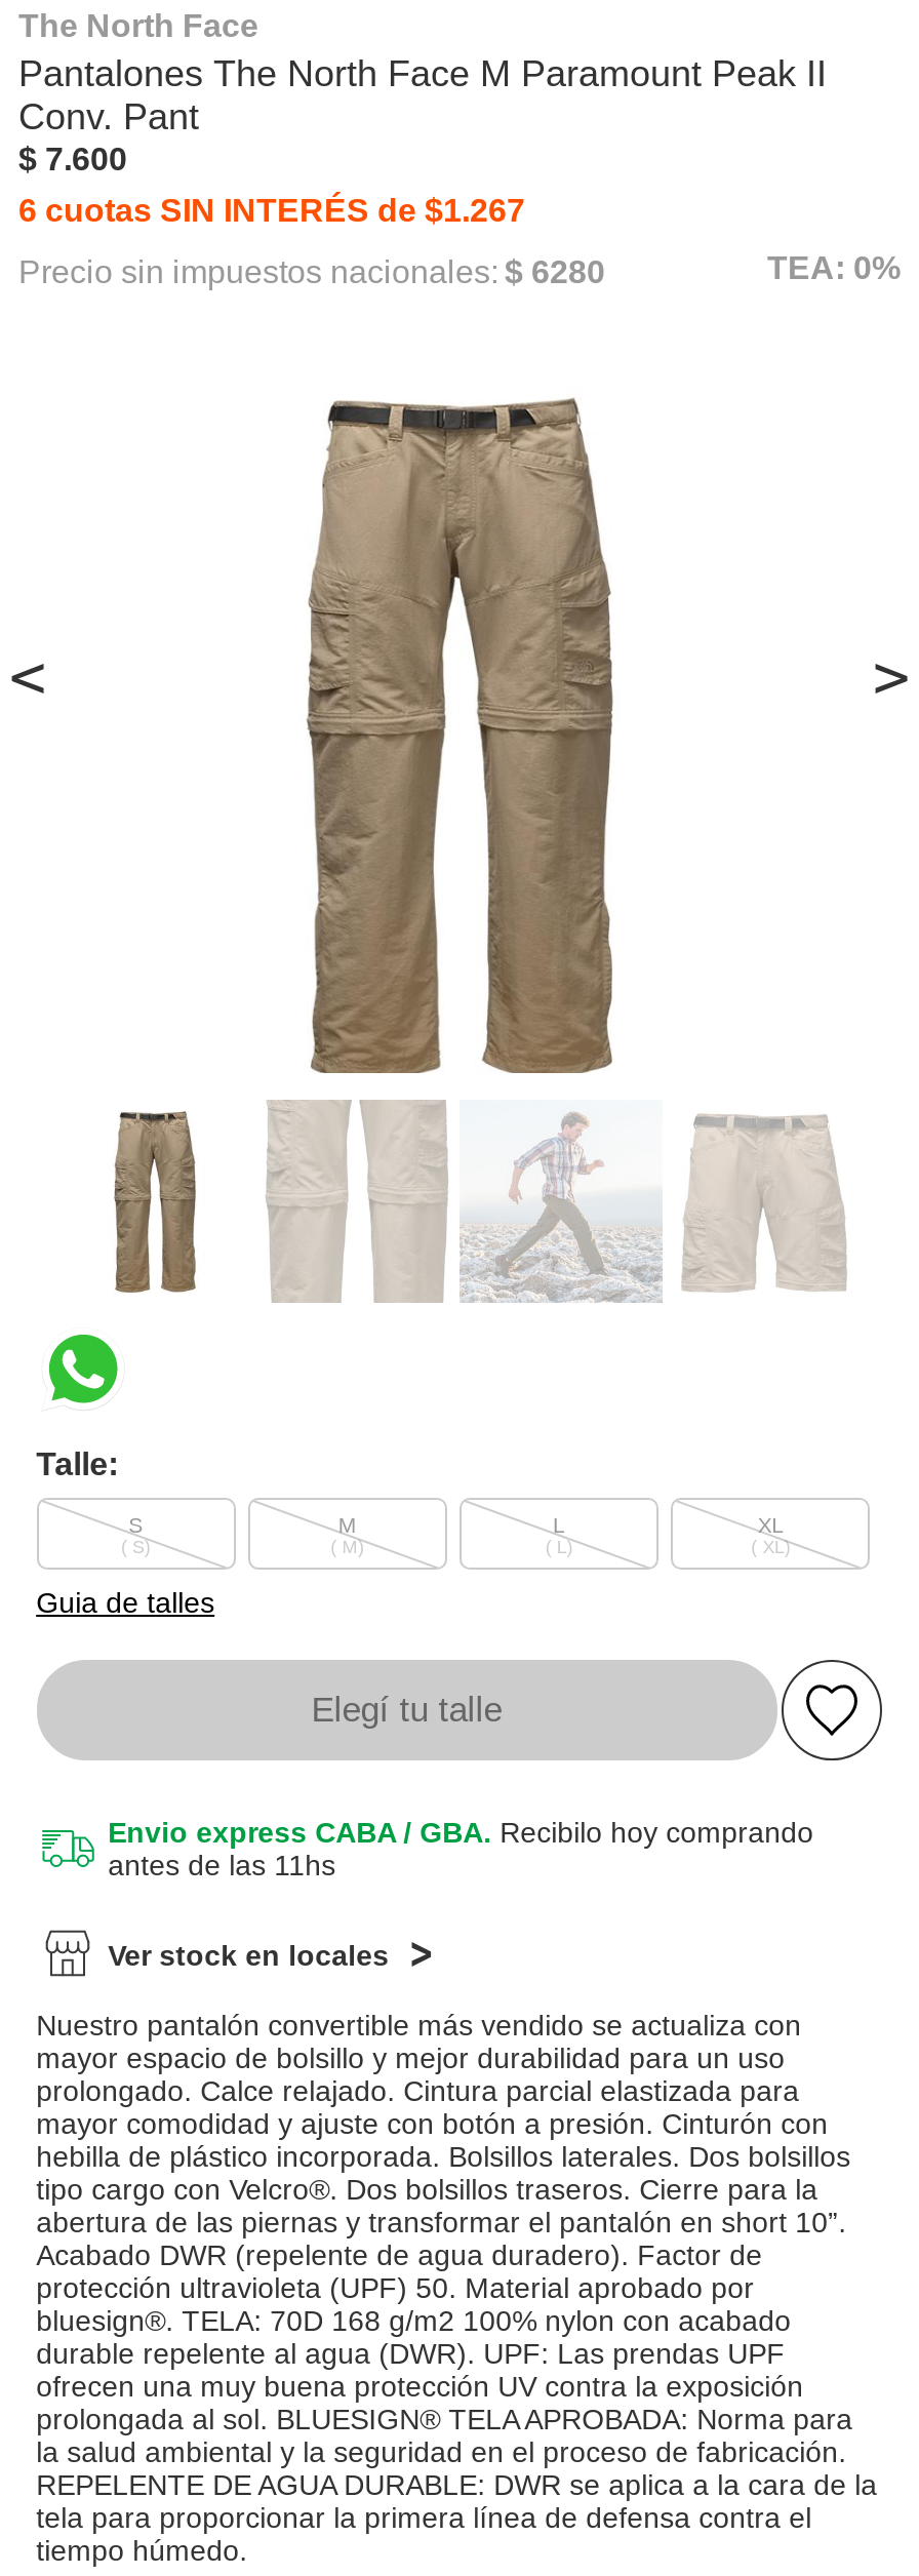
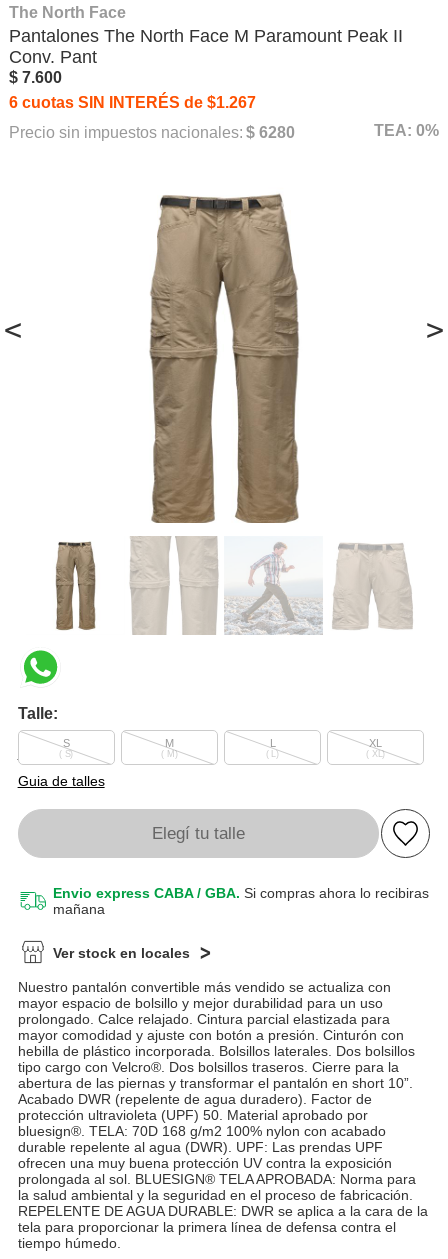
[108,1816,814,1882] Envio express CABA / GBA. Recibilo hoy comprando | antes de las 11hs -> [53,885,429,917] Envio express CABA / GBA. Si compras ahora lo recibiras | mañana

